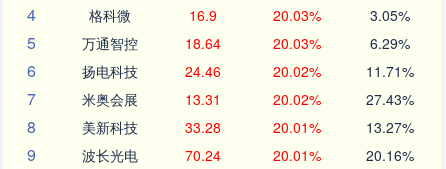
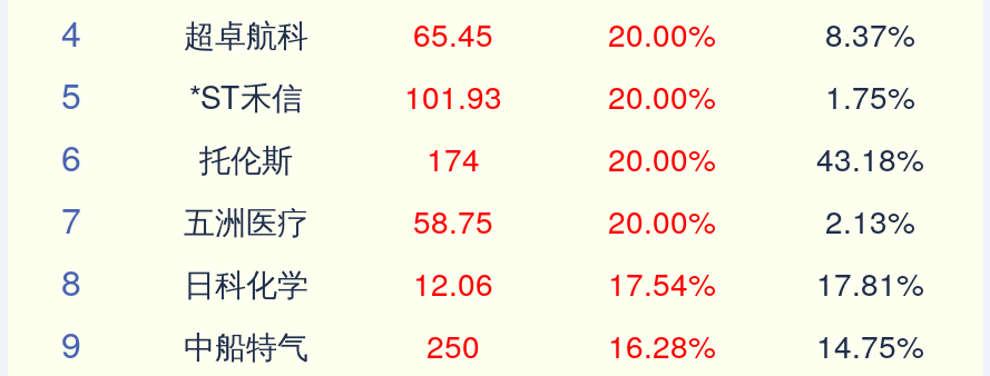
[89,5,410,25] 格科微 | 16.9 | 20.03% | 3.05% -> [184,11,914,55] 超卓航科 | 65.45 | 20.00% | 8.37%
[82,33,410,53] 万通智控 | 18.64 | 20.03% | 6.29% -> [189,73,914,117] *ST禾信 | 101.93 | 20.00% | 1.75%
[82,61,414,81] 扬电科技 | 24.46 | 20.02% | 11.71% -> [199,135,923,180] 托伦斯 | 174 | 20.00% | 43.18%
[82,89,414,109] 米奥会展 | 13.31 | 20.02% | 27.43% -> [184,198,914,242] 五洲医疗 | 58.75 | 20.00% | 2.13%
[82,117,414,137] 美新科技 | 33.28 | 20.01% | 13.27% -> [184,260,923,304] 日科化学 | 12.06 | 17.54% | 17.81%
[82,145,414,165] 波长光电 | 70.24 | 20.01% | 20.16% -> [184,322,923,367] 中船特气 | 250 | 16.28% | 14.75%

